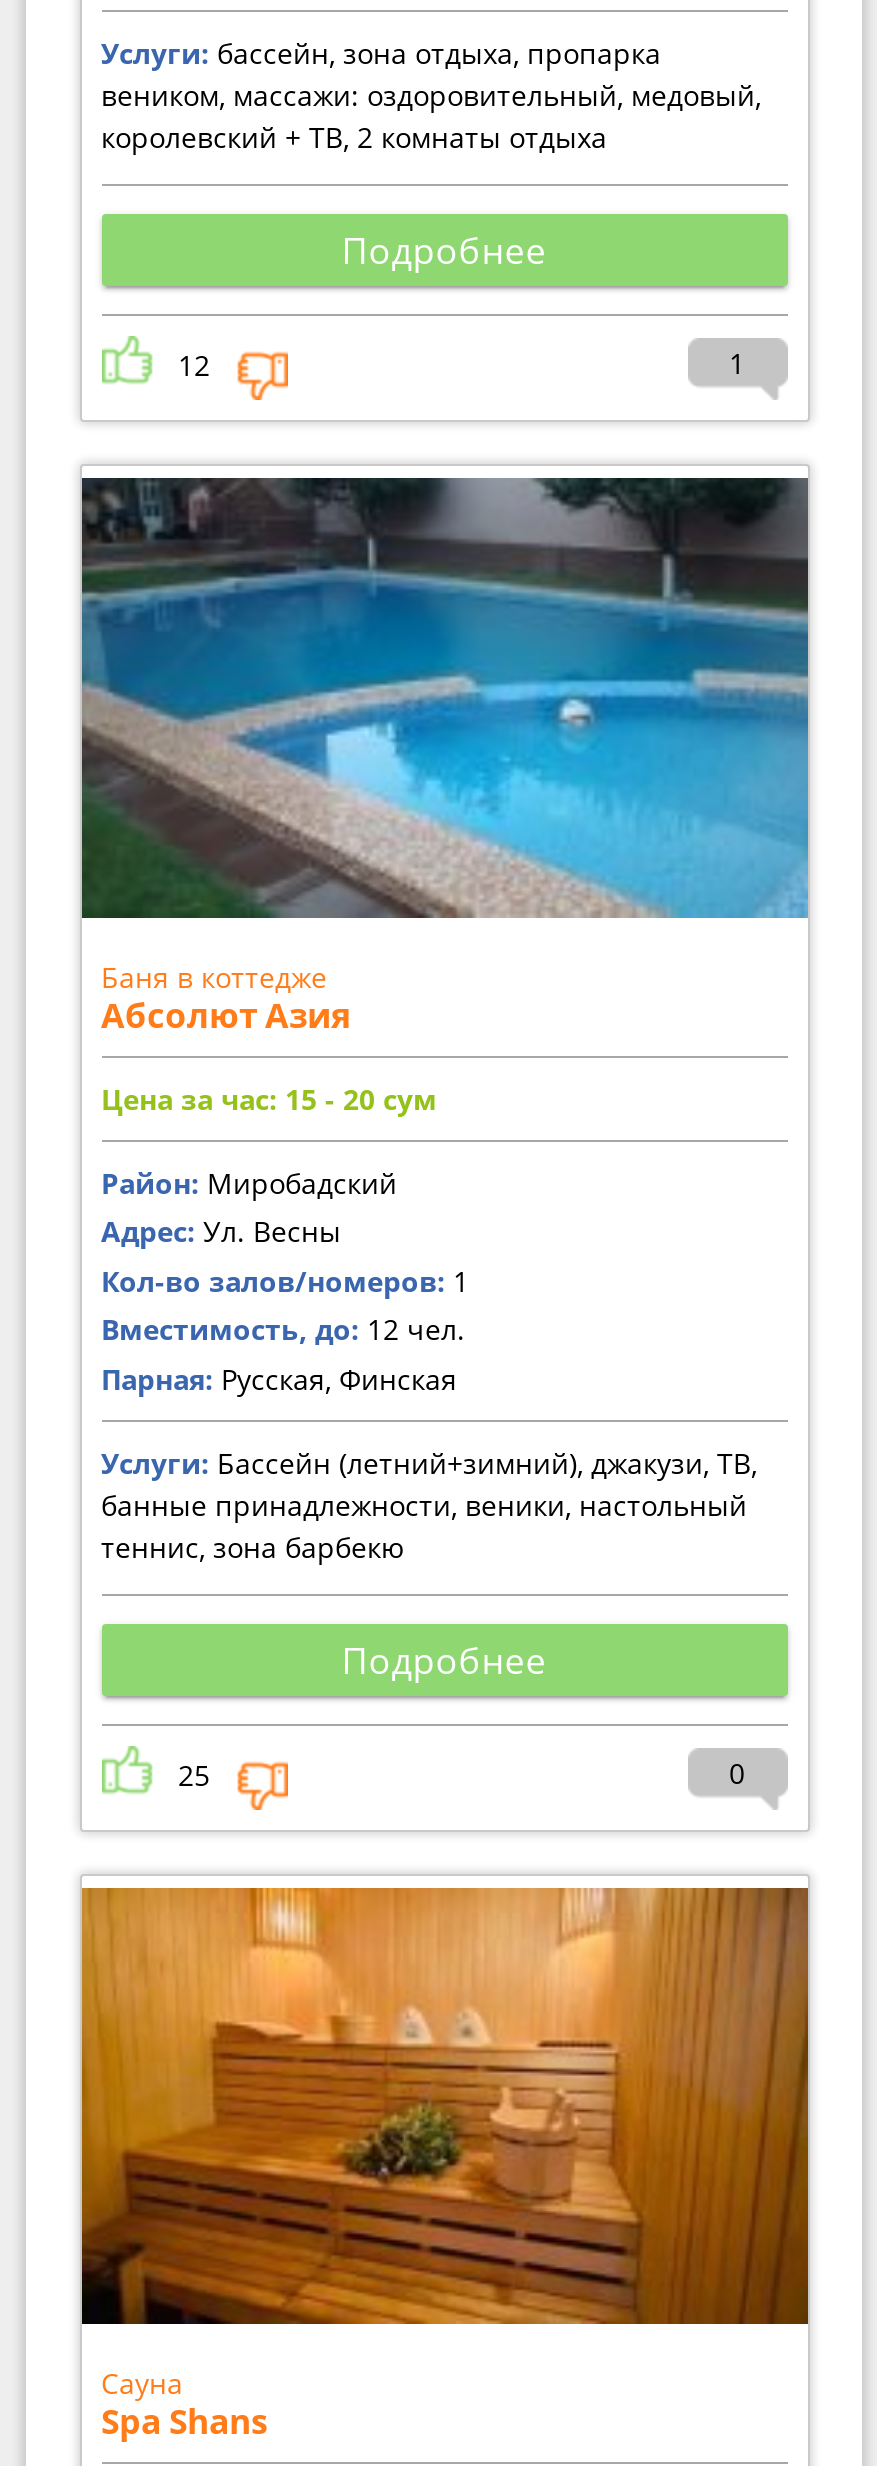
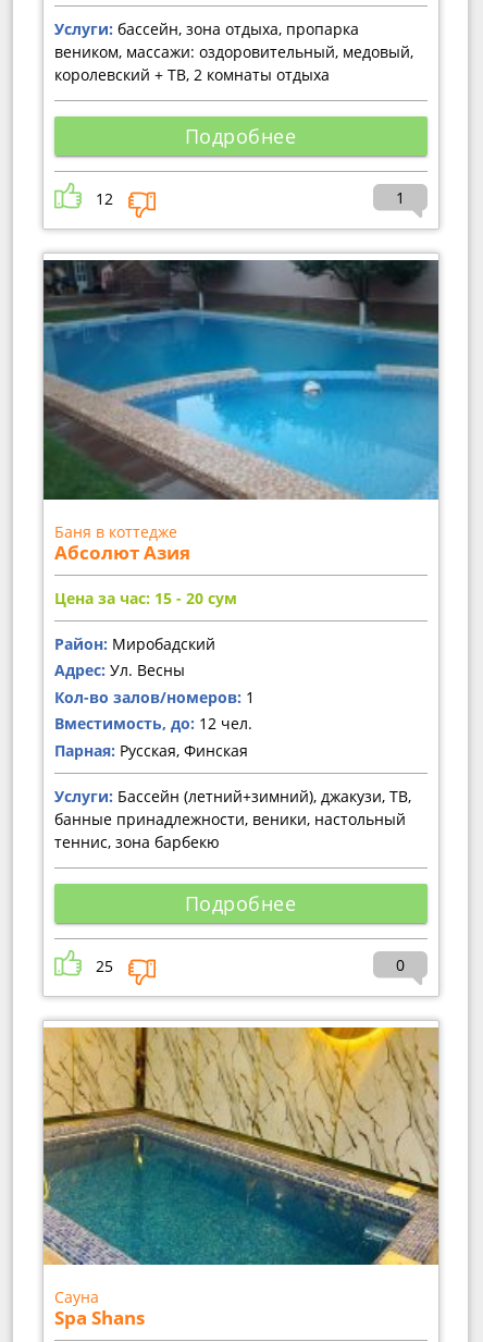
[80,1886,808,2326] [image] -> [42,1026,439,1266] [image]

